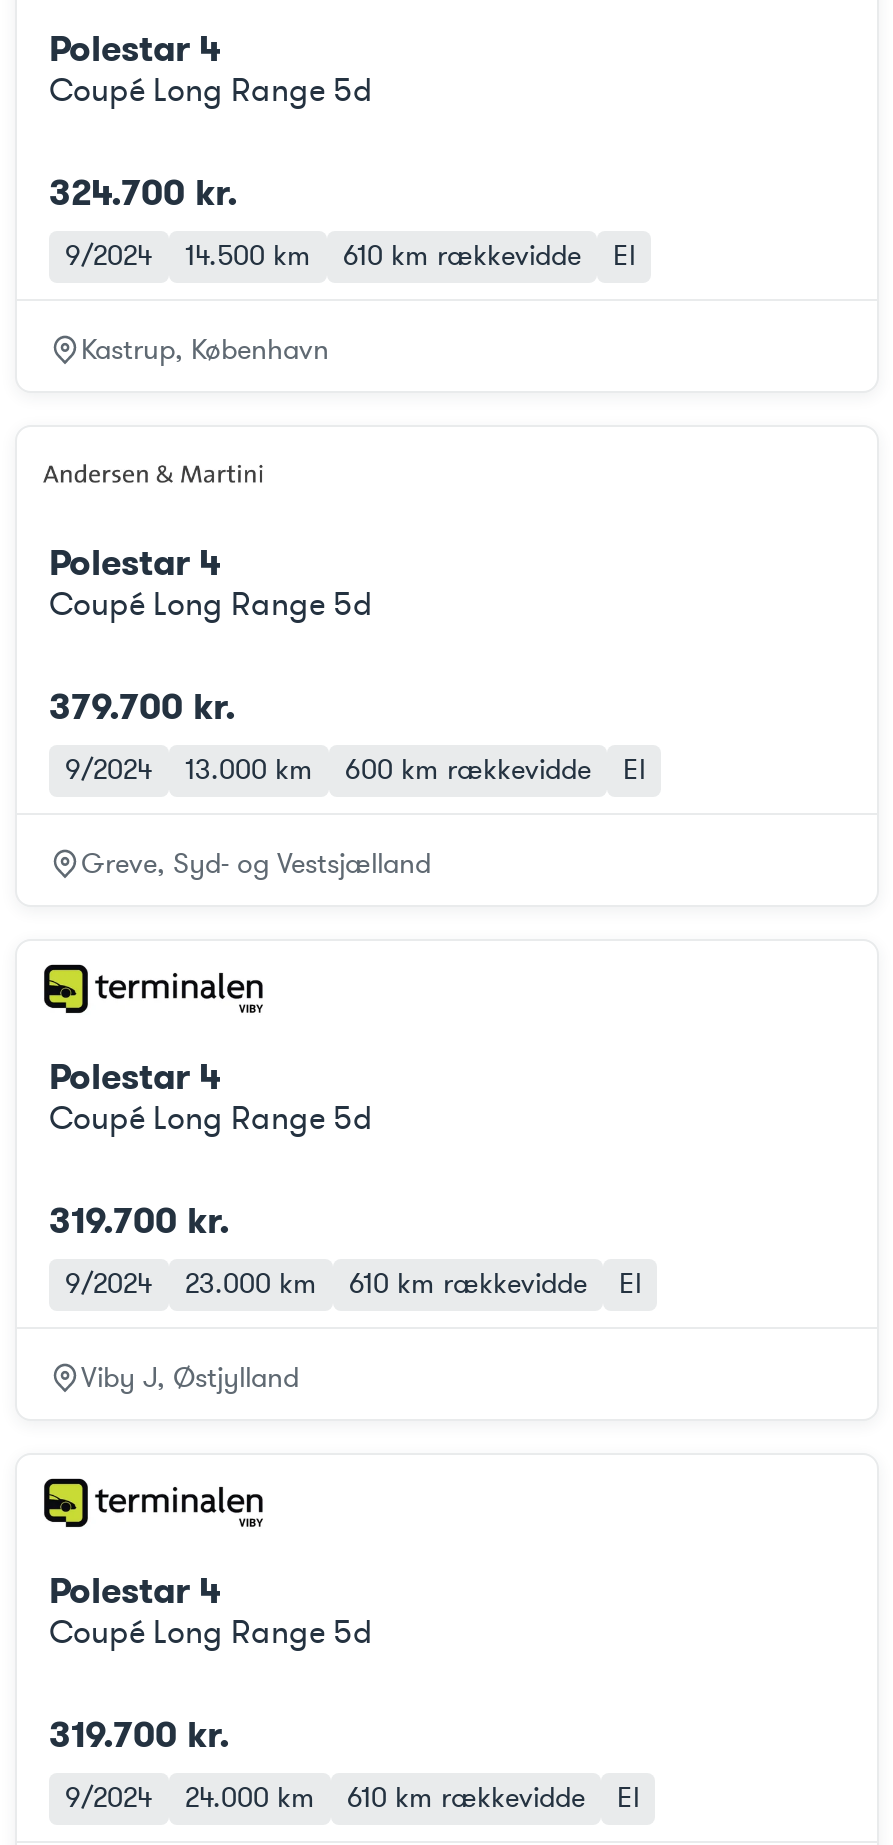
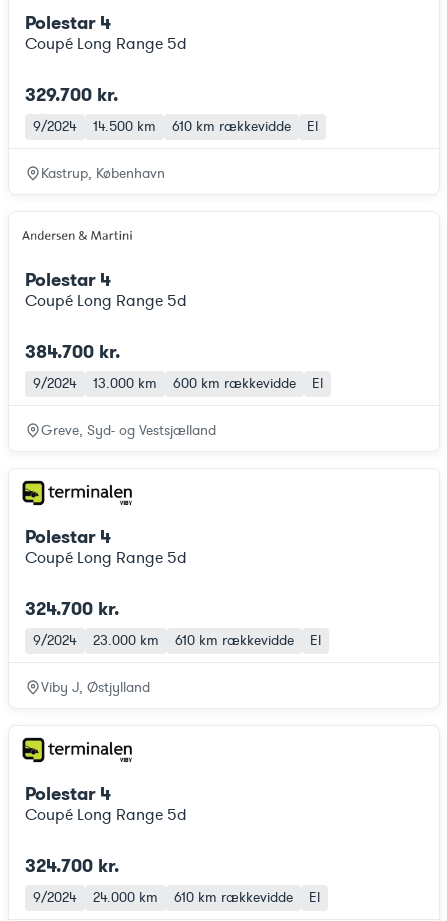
[49,169,237,215] 324.700 kr. -> [25,83,118,106] 329.700 kr.
[49,683,235,729] 379.700 kr. -> [25,340,120,363] 384.700 kr.
[49,1197,229,1243] 319.700 kr. -> [25,597,119,620] 324.700 kr.
[49,1711,229,1757] 319.700 kr. -> [25,854,119,877] 324.700 kr.

